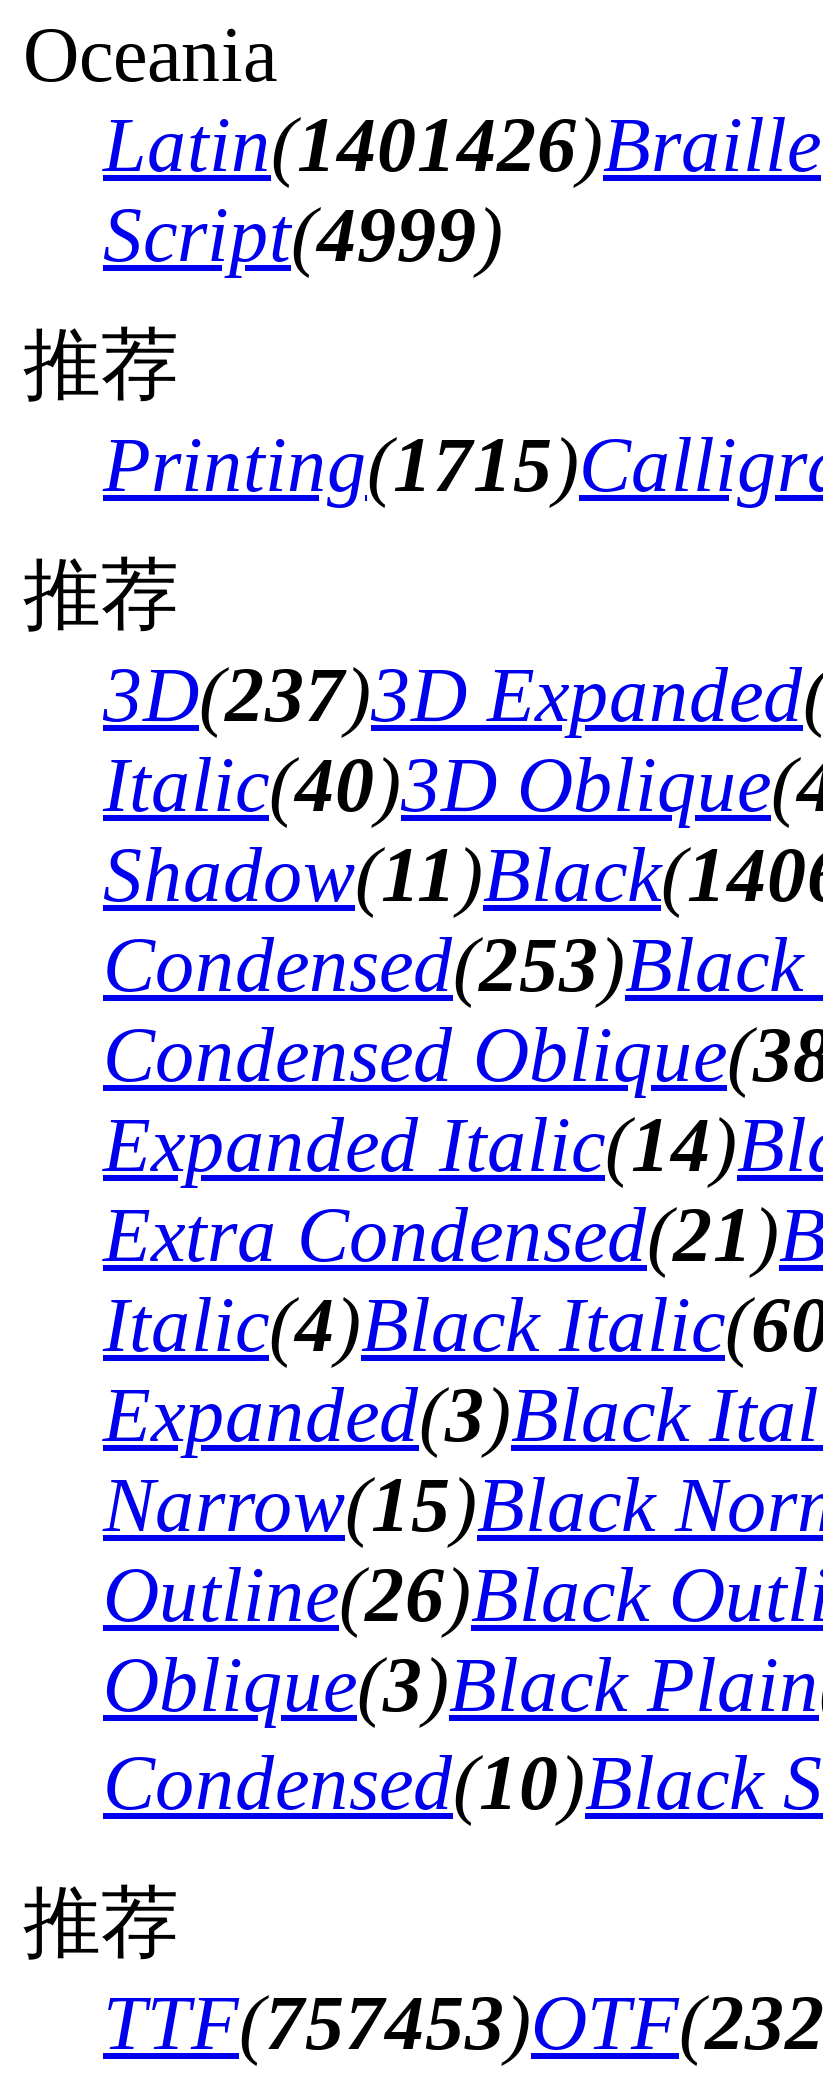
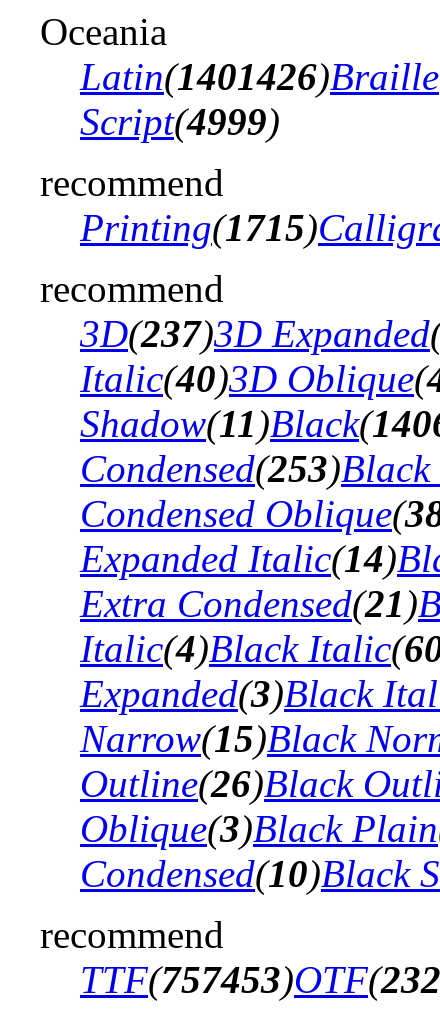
[23,321,179,407] 推荐 -> [40,161,224,204] recommend
[23,551,179,637] 推荐 -> [40,267,224,310] recommend
[23,1879,179,1965] 推荐 -> [40,913,224,956] recommend

